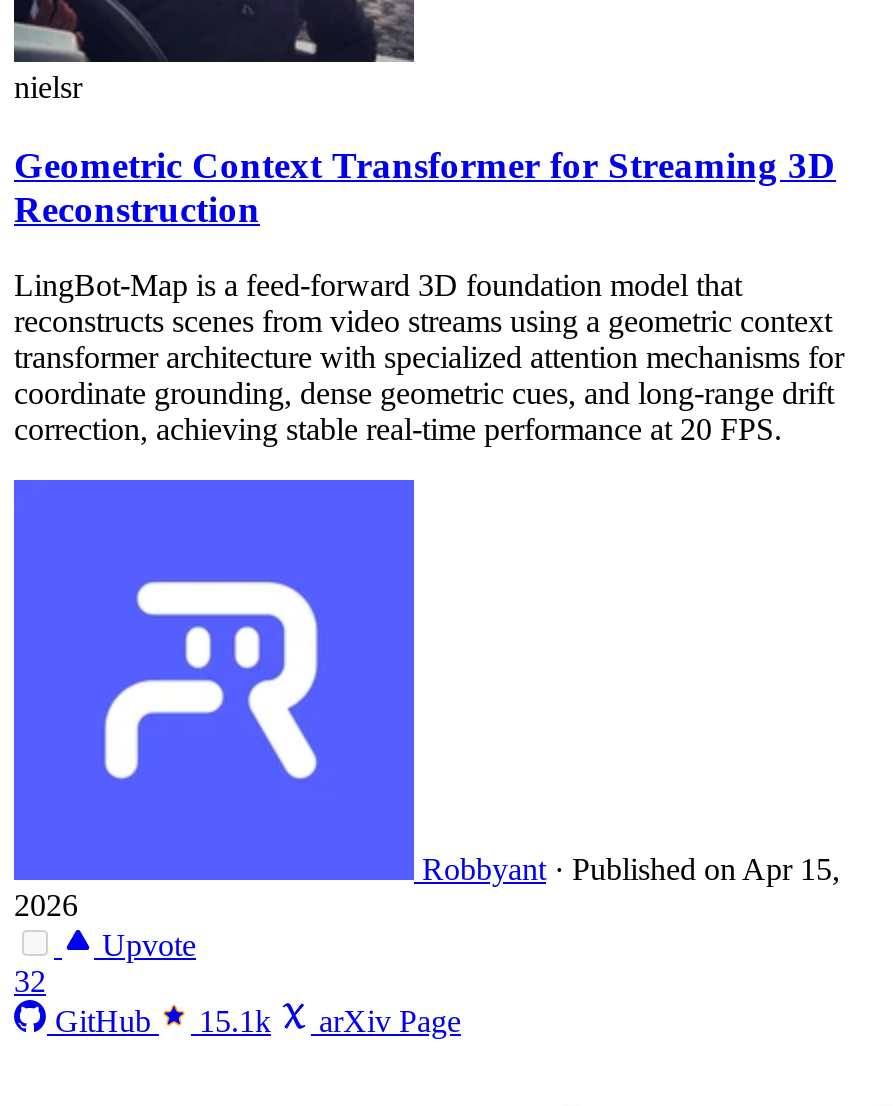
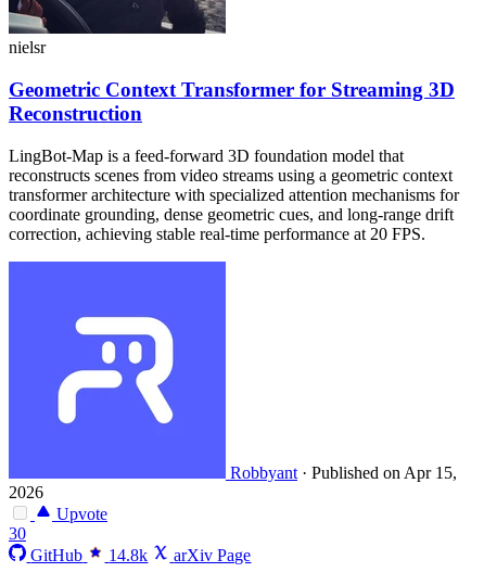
[14,965,46,999] 32 -> [9,524,26,542] 30
[55,1005,461,1039] GitHub 15.1k arXiv Page -> [31,545,251,564] GitHub 14.8k arXiv Page

